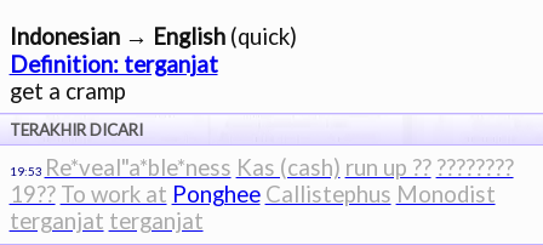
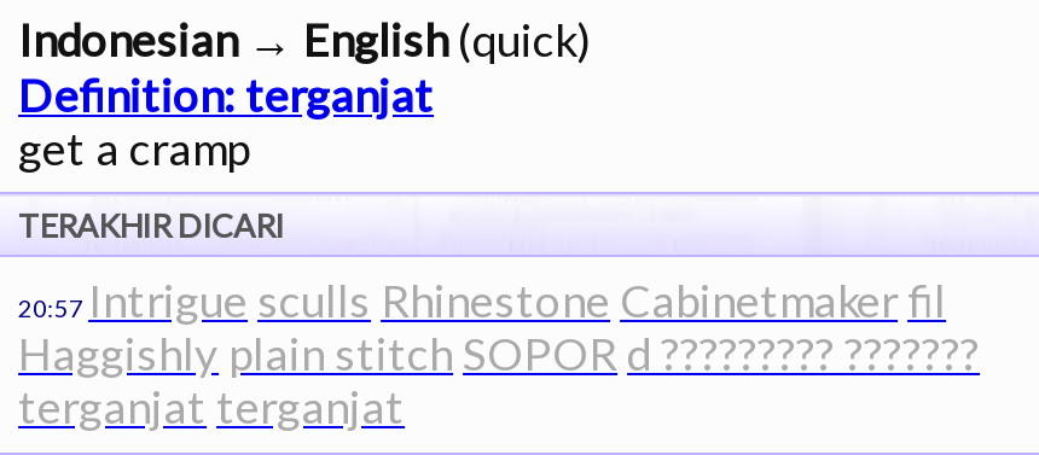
[9,155,513,208] 19:53 Re*veal"a*ble*ness Kas (cash) run up ?? ???????? | 19?? To work at Ponghee Callistephus Monodist -> [18,275,980,381] 20:57 Intrigue sculls Rhinestone Cabinetmaker fil | Haggishly plain stitch SOPOR d ????????? ???????

